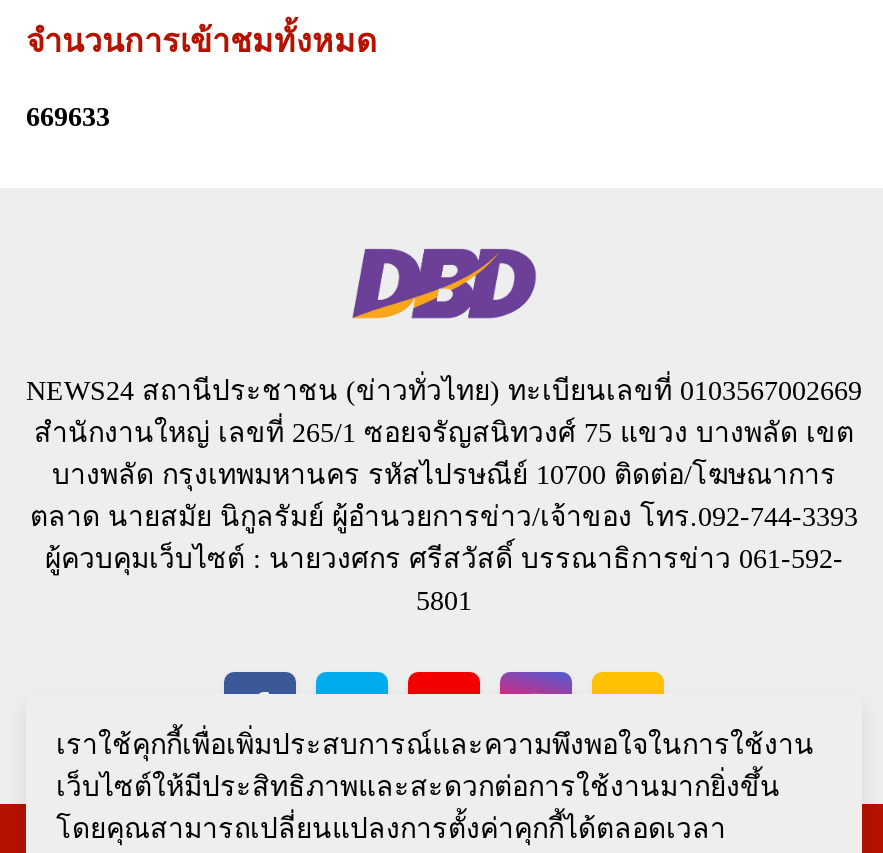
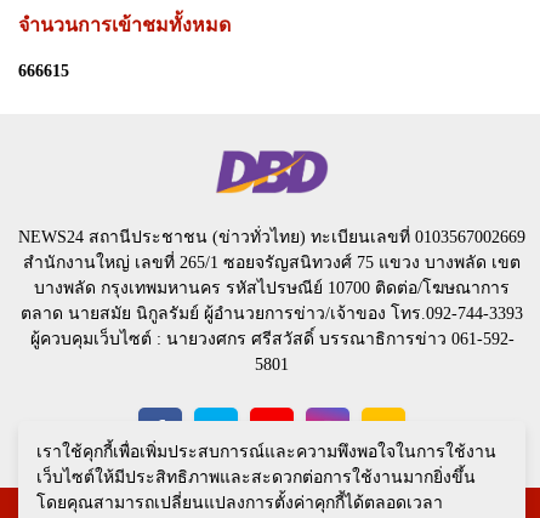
[26,102,110,132] 669633 -> [18,62,69,80] 666615

